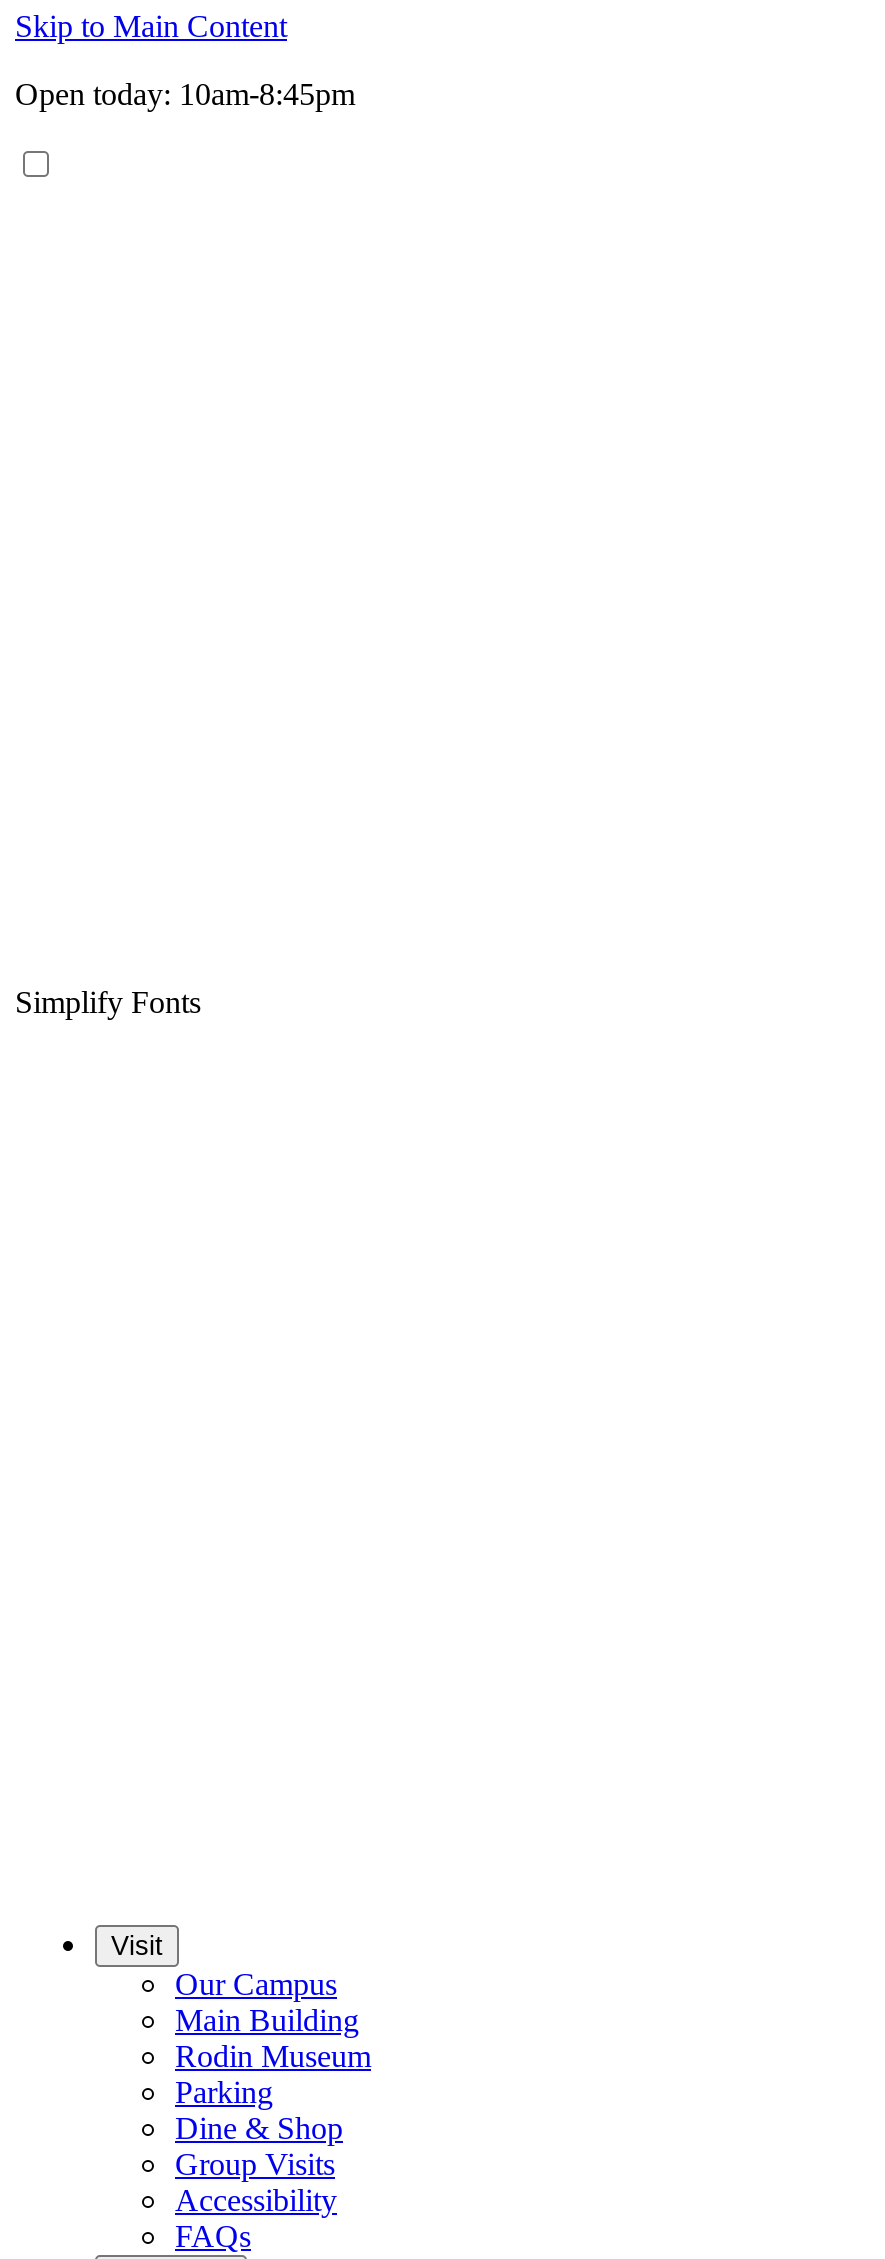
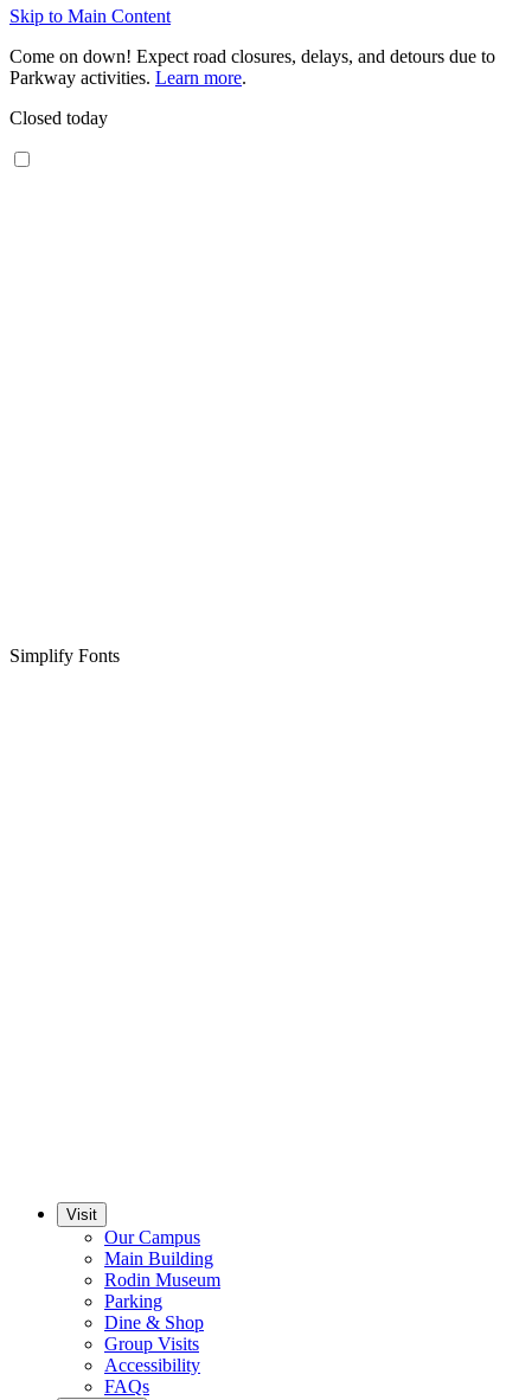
[15,77,355,111] Open today: 10am-8:45pm -> [9,46,495,128] Come on down! Expect road closures, delays, and detours due to | Parkway activities. Learn more. | Closed today

